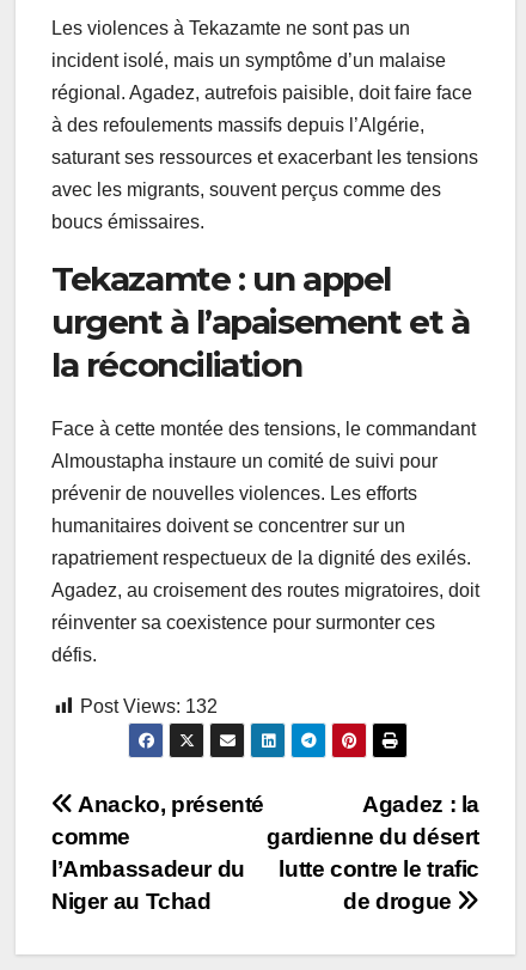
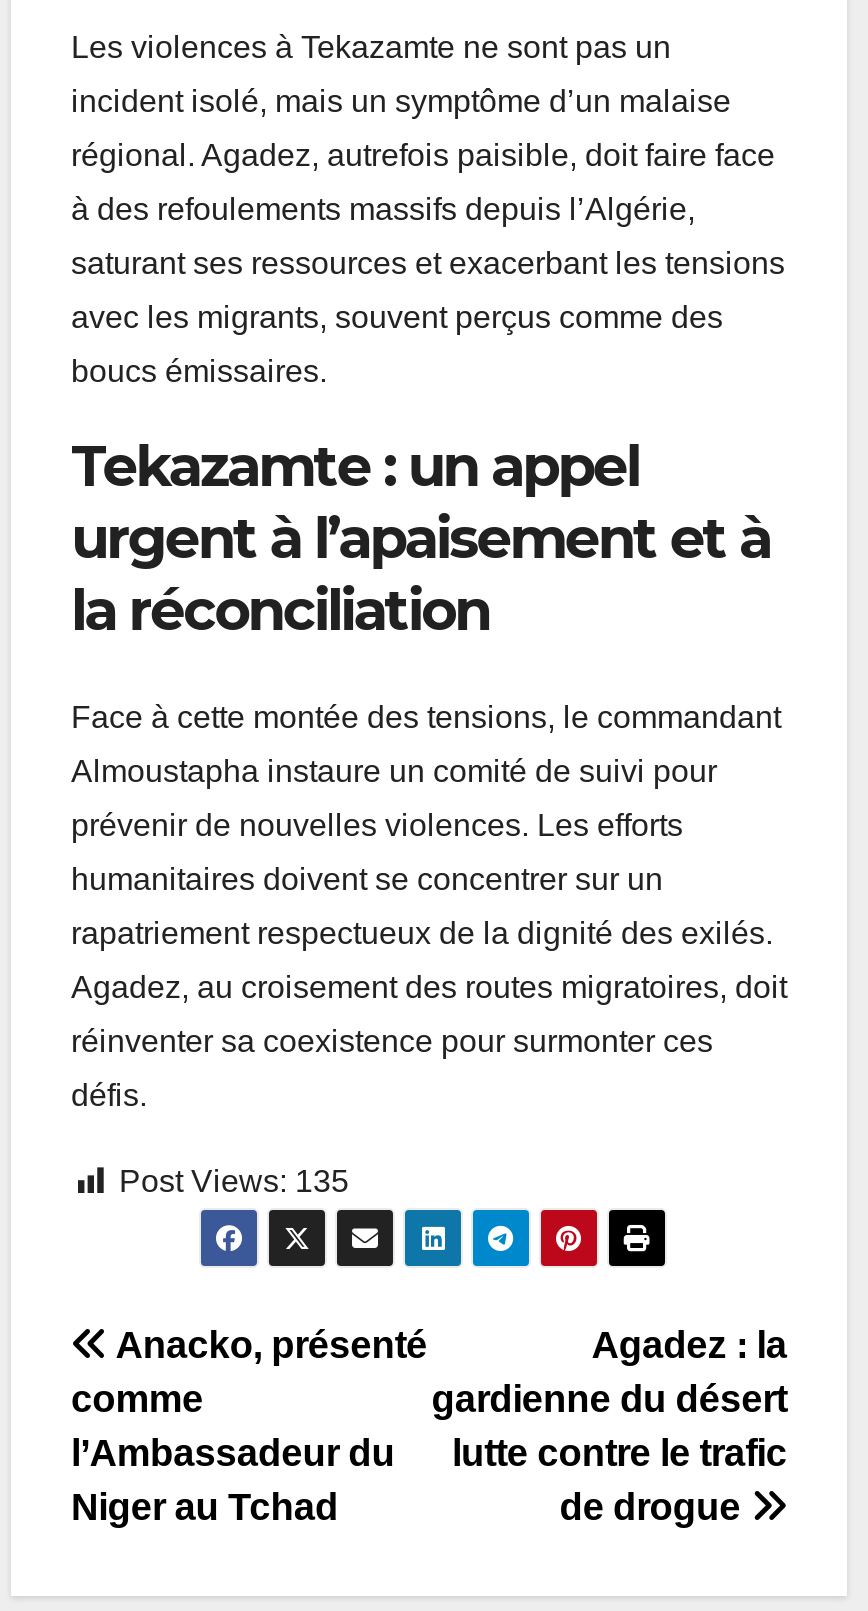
[80,696,218,717] Post Views: 132 -> [119,1164,349,1198] Post Views: 135

